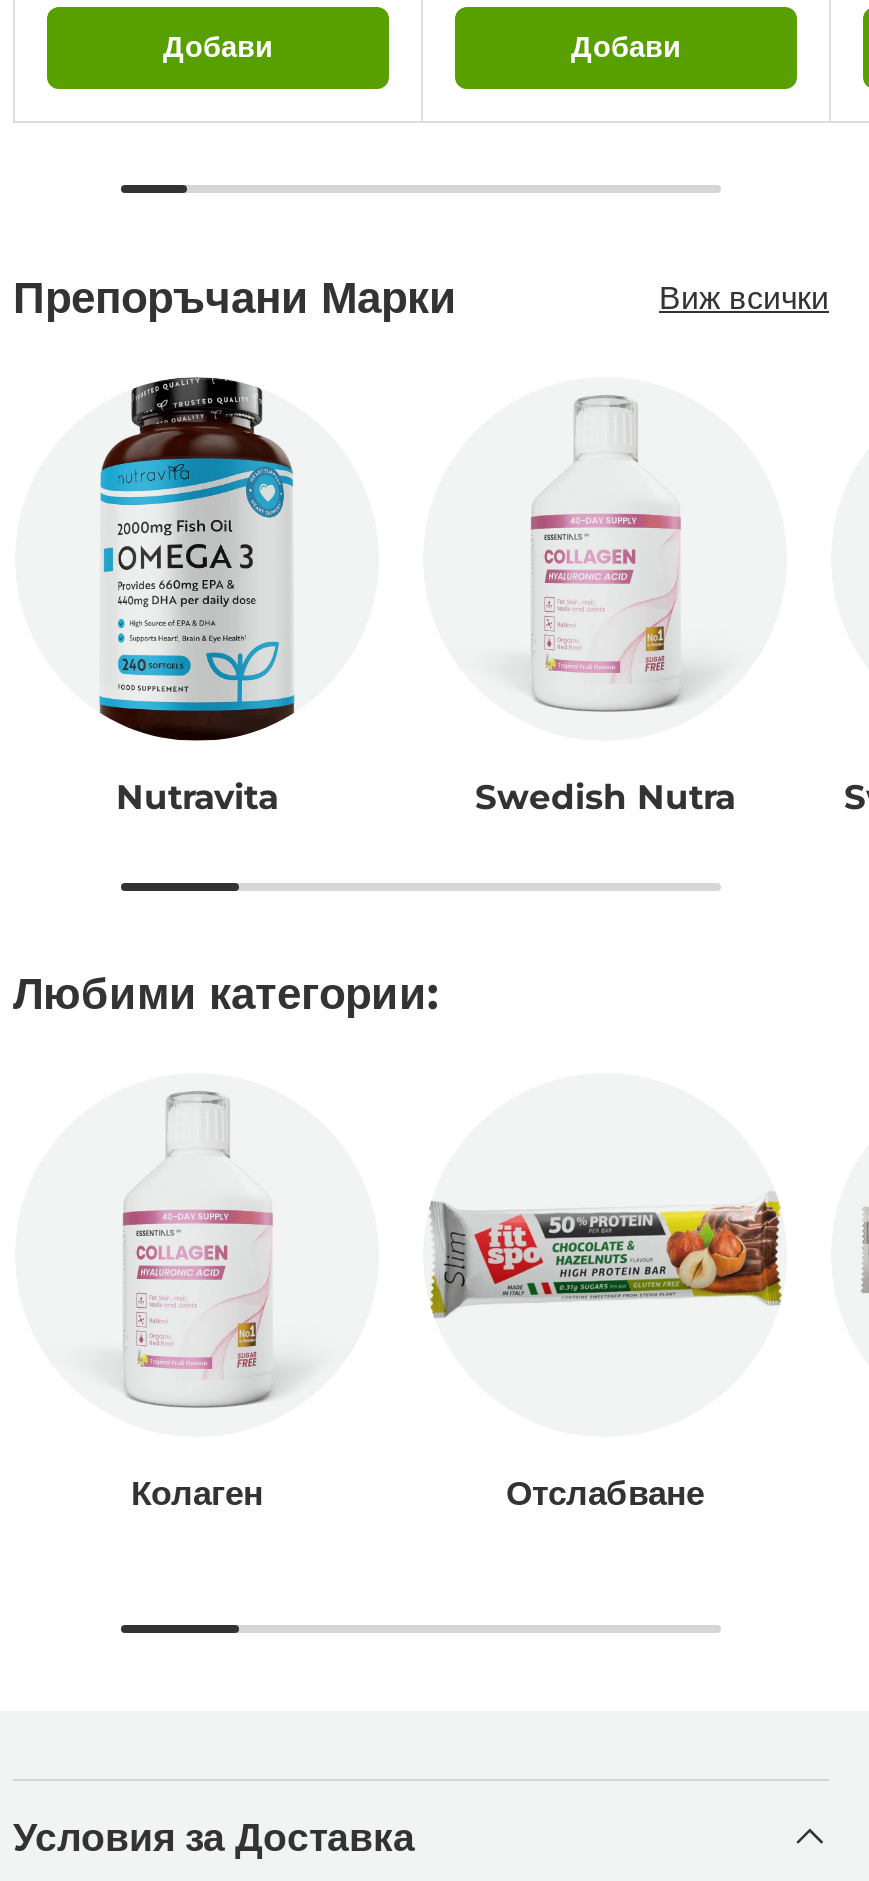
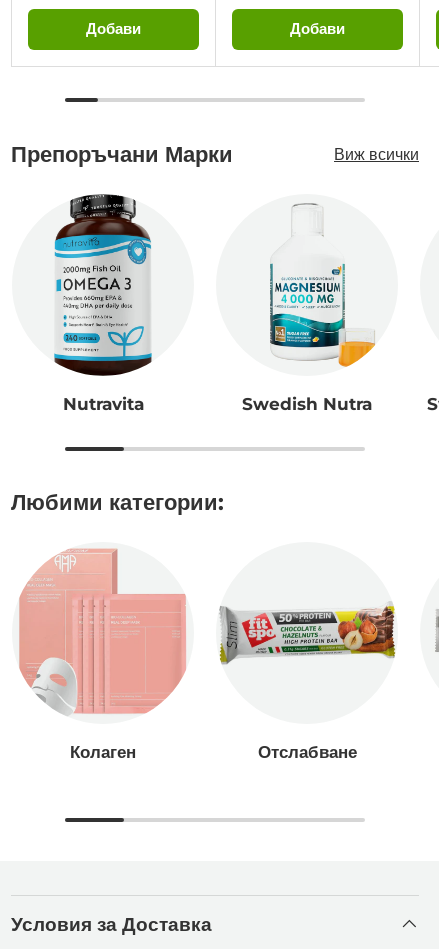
[531,513,739,721] [image] -> [270,263,376,368] [image]
[31,1087,361,1415] [image] -> [19,548,186,714] [image]

